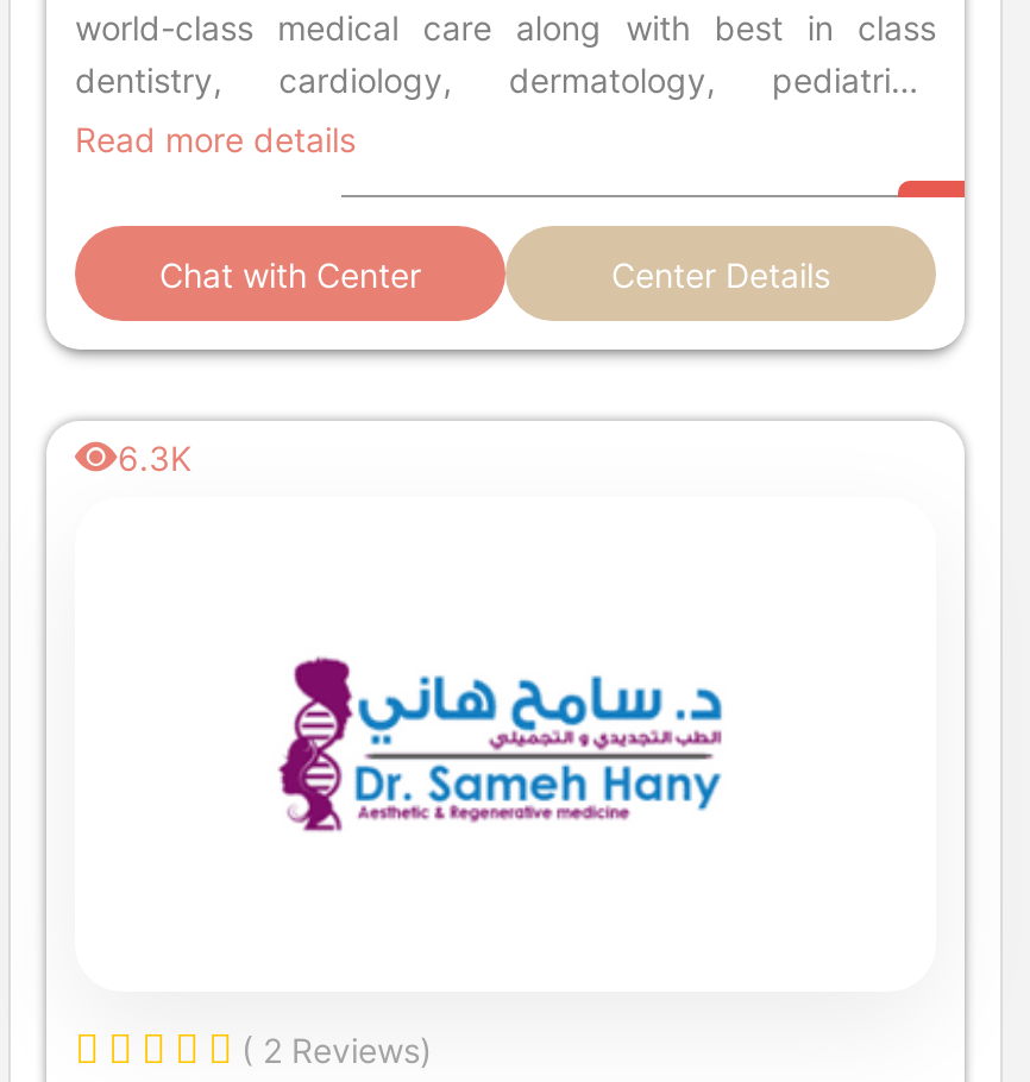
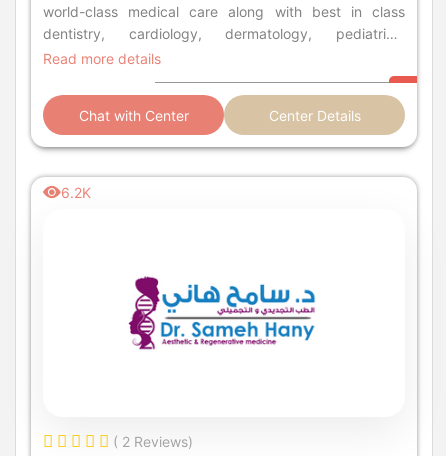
[118,438,191,478] 6.3K -> [61,184,91,201] 6.2K

